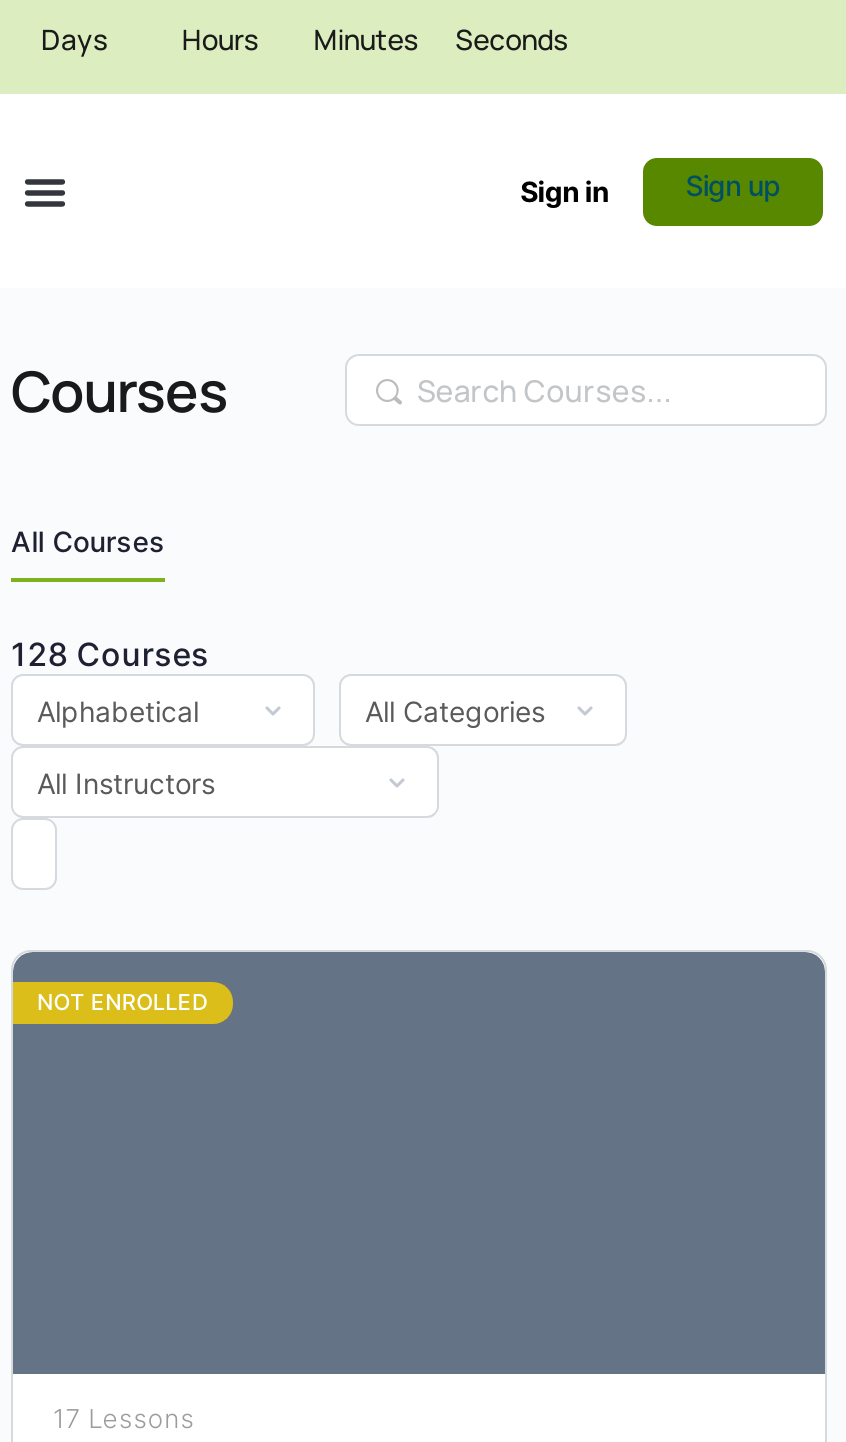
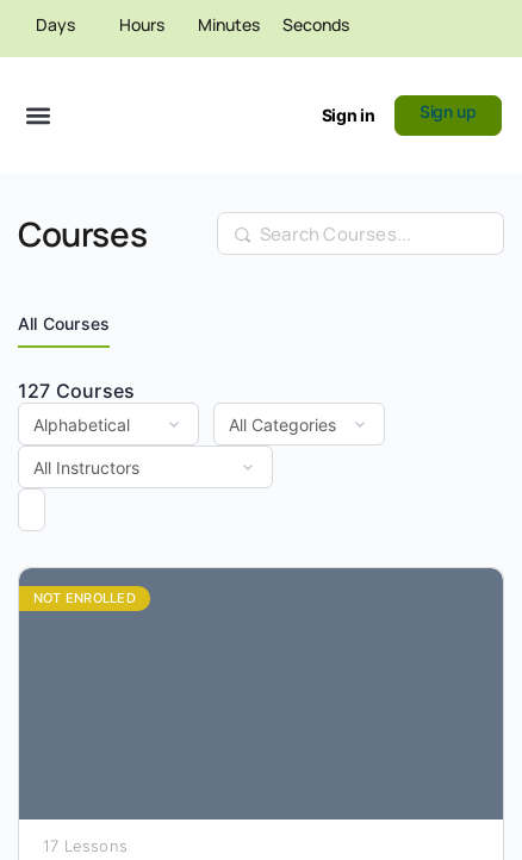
[11,634,209,674] 128 Courses -> [18,379,135,403] 127 Courses

